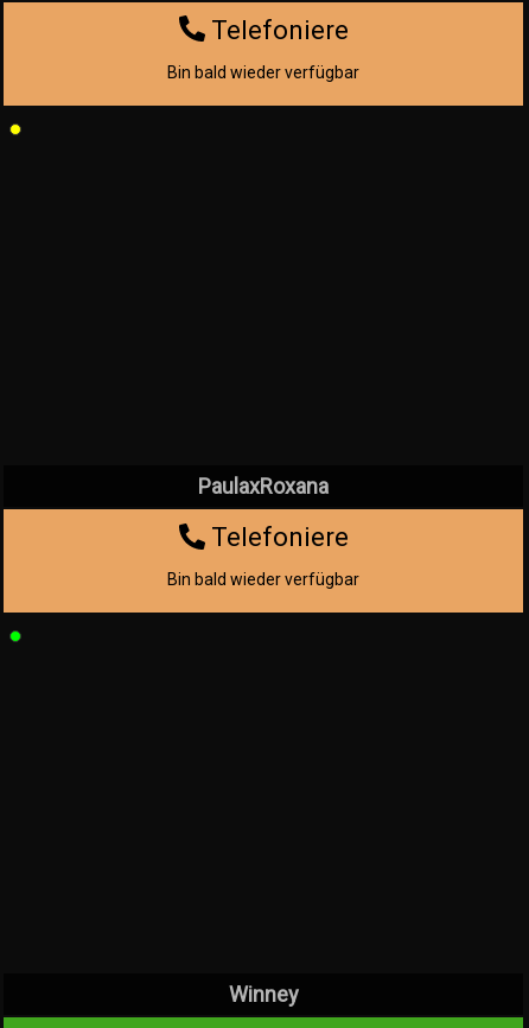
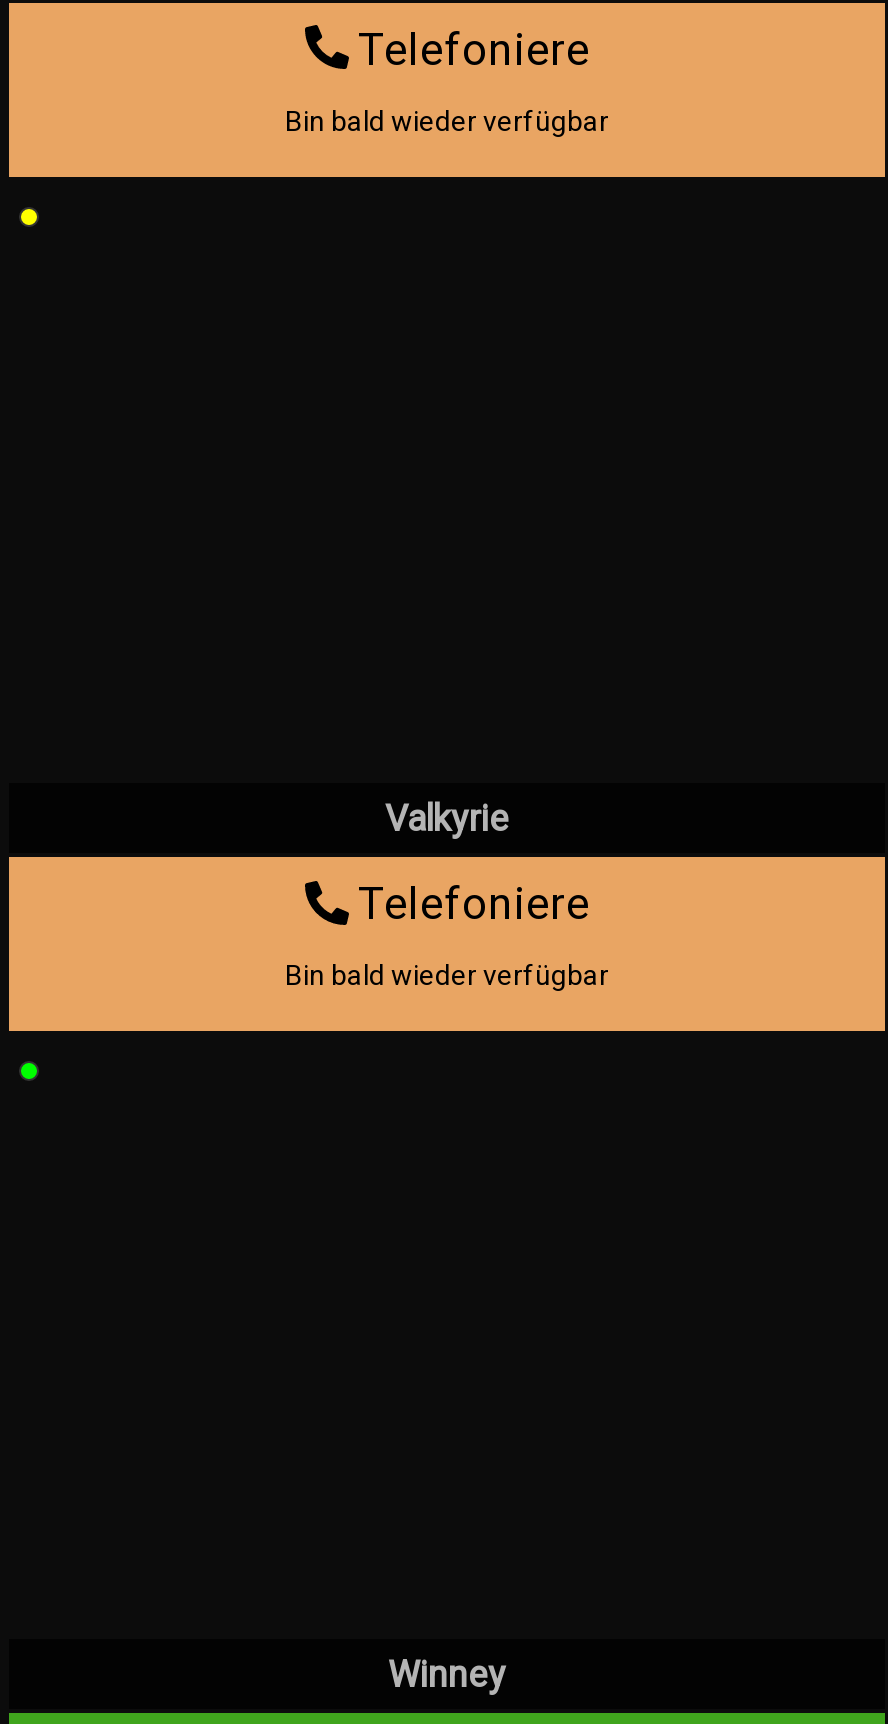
[198,474,329,499] PaulaxRoxana -> [385,797,509,839] Valkyrie

